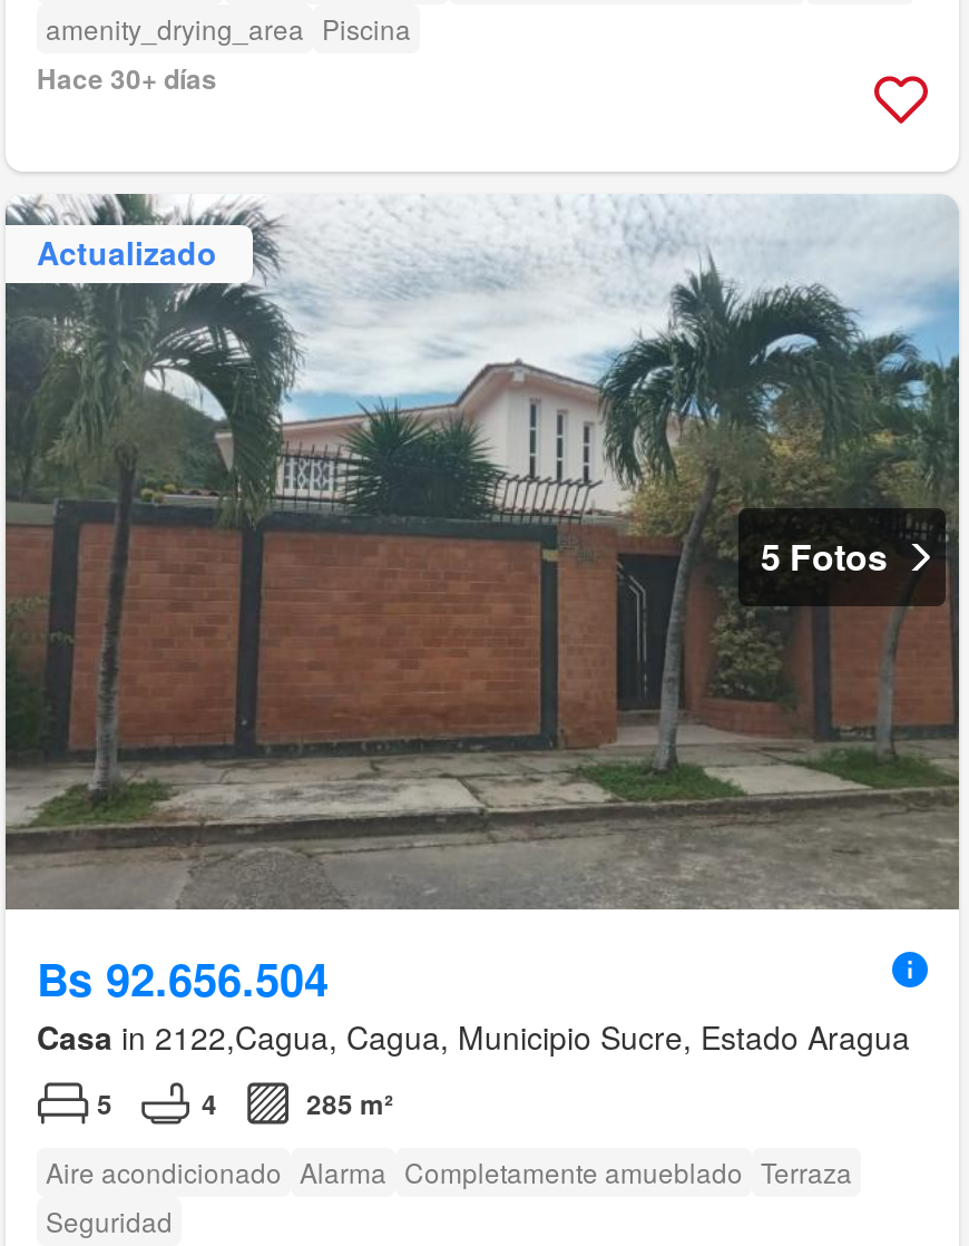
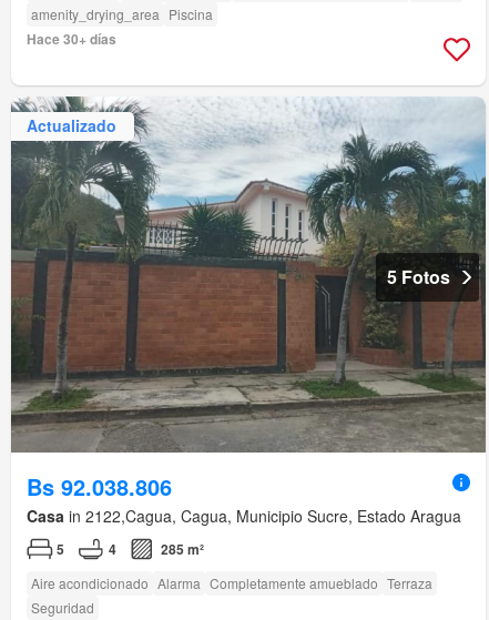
[37,944,329,1009] Bs 92.656.504 -> [27,470,172,502] Bs 92.038.806

